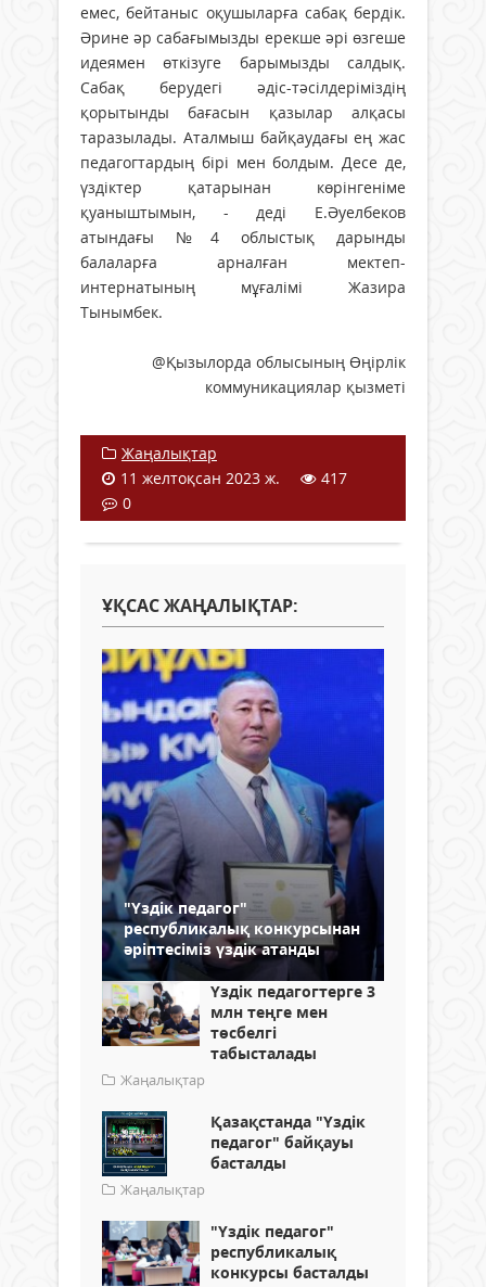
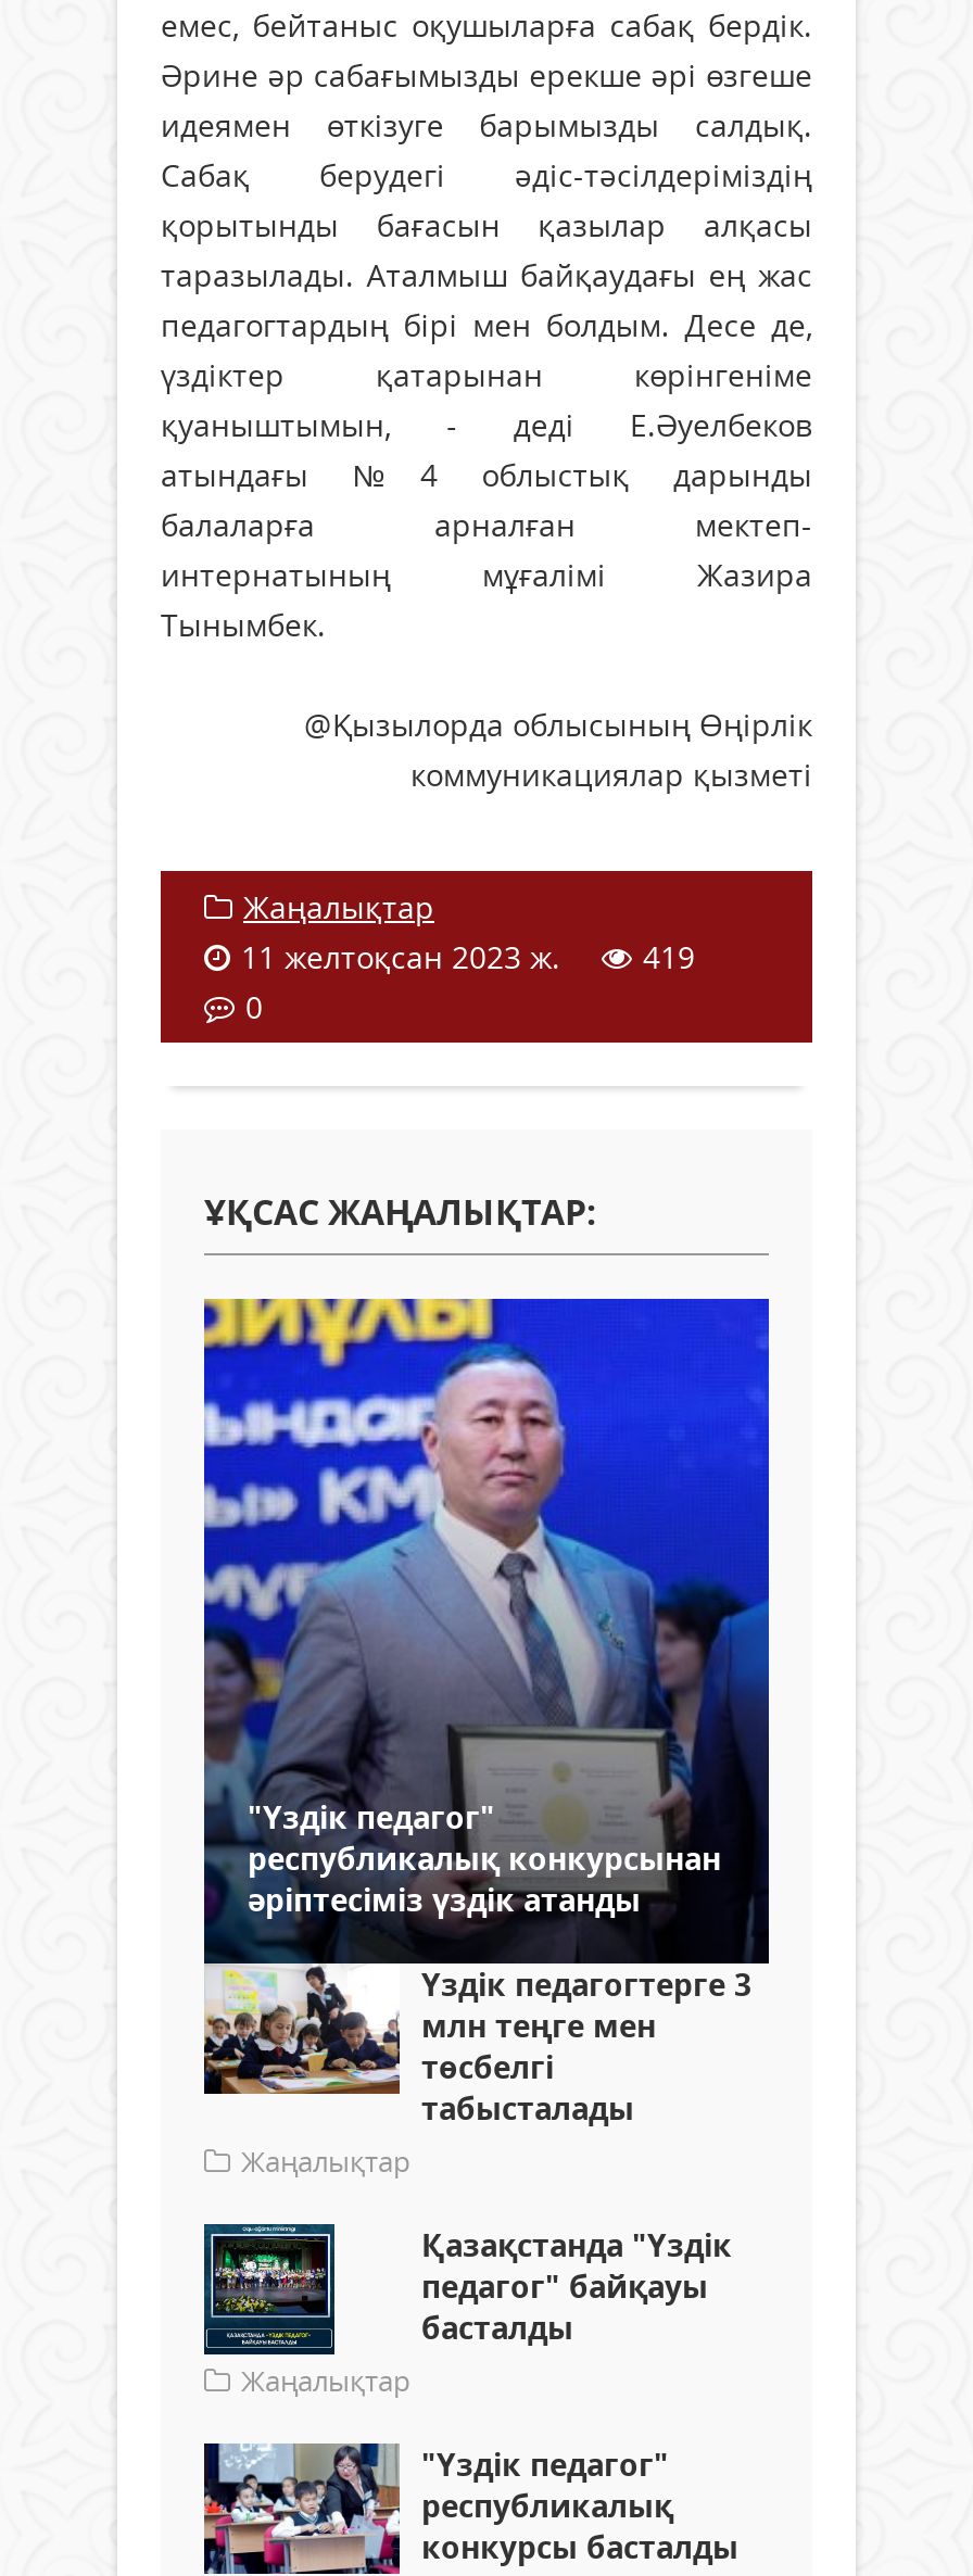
[120,467,347,488] 11 желтоқсан 2023 ж. 417 -> [241,935,695,977] 11 желтоқсан 2023 ж. 419

